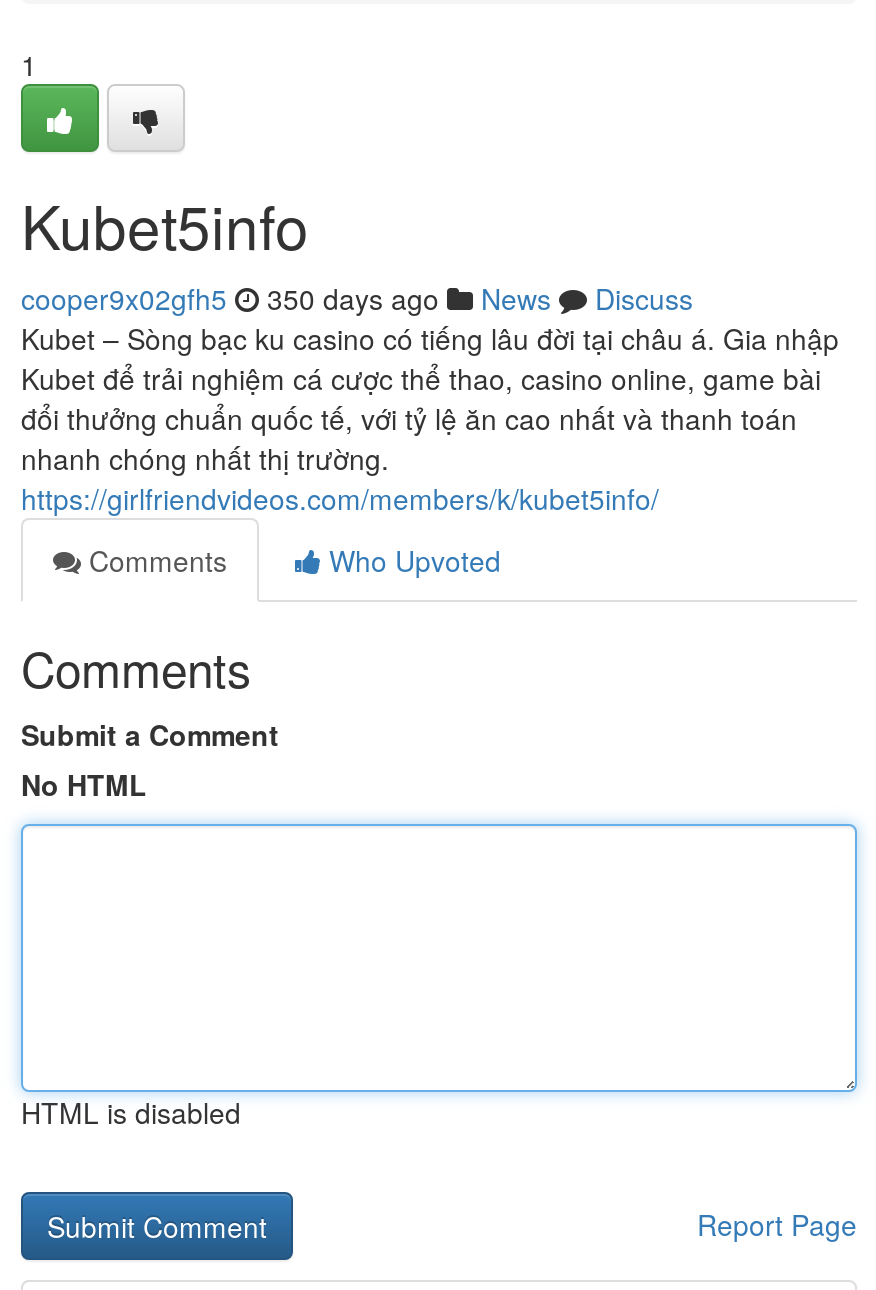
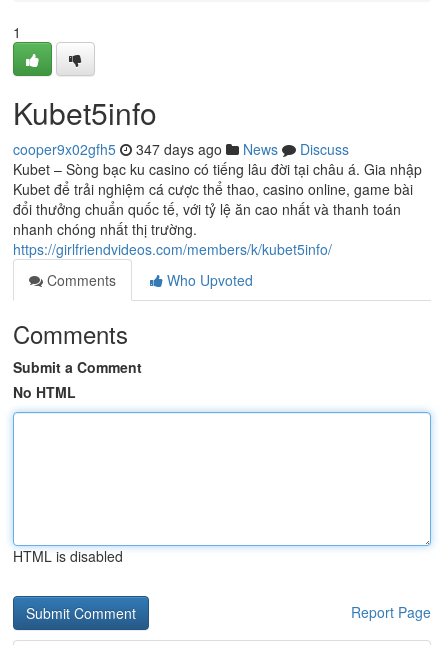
[21,278,693,318] cooper9x02gfh5 350 days ago News Discuss -> [13,139,349,159] cooper9x02gfh5 347 days ago News Discuss

